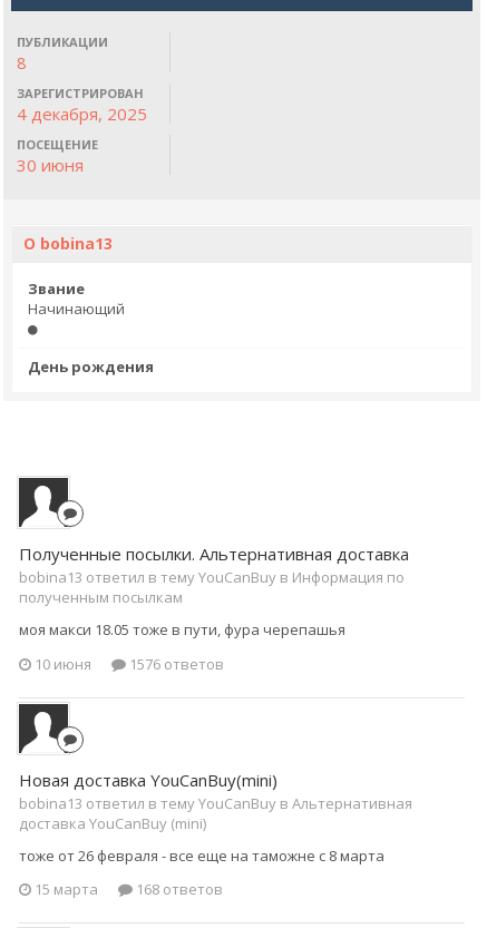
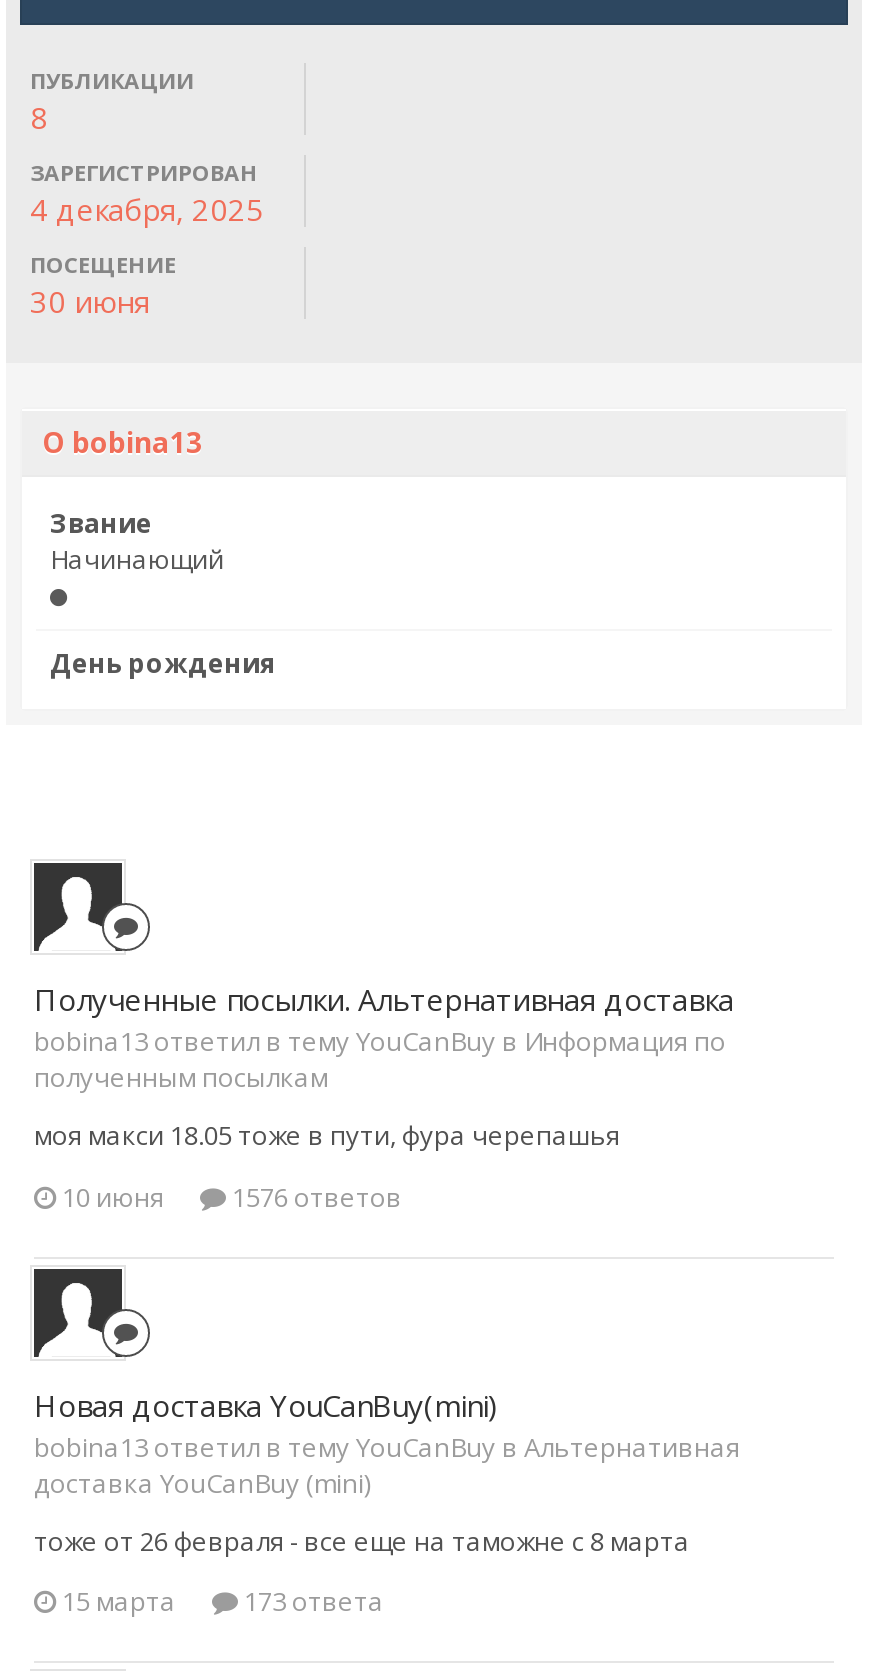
[35,879,223,899] 15 марта 168 ответов -> [62,1583,384,1619] 15 марта 173 ответа

